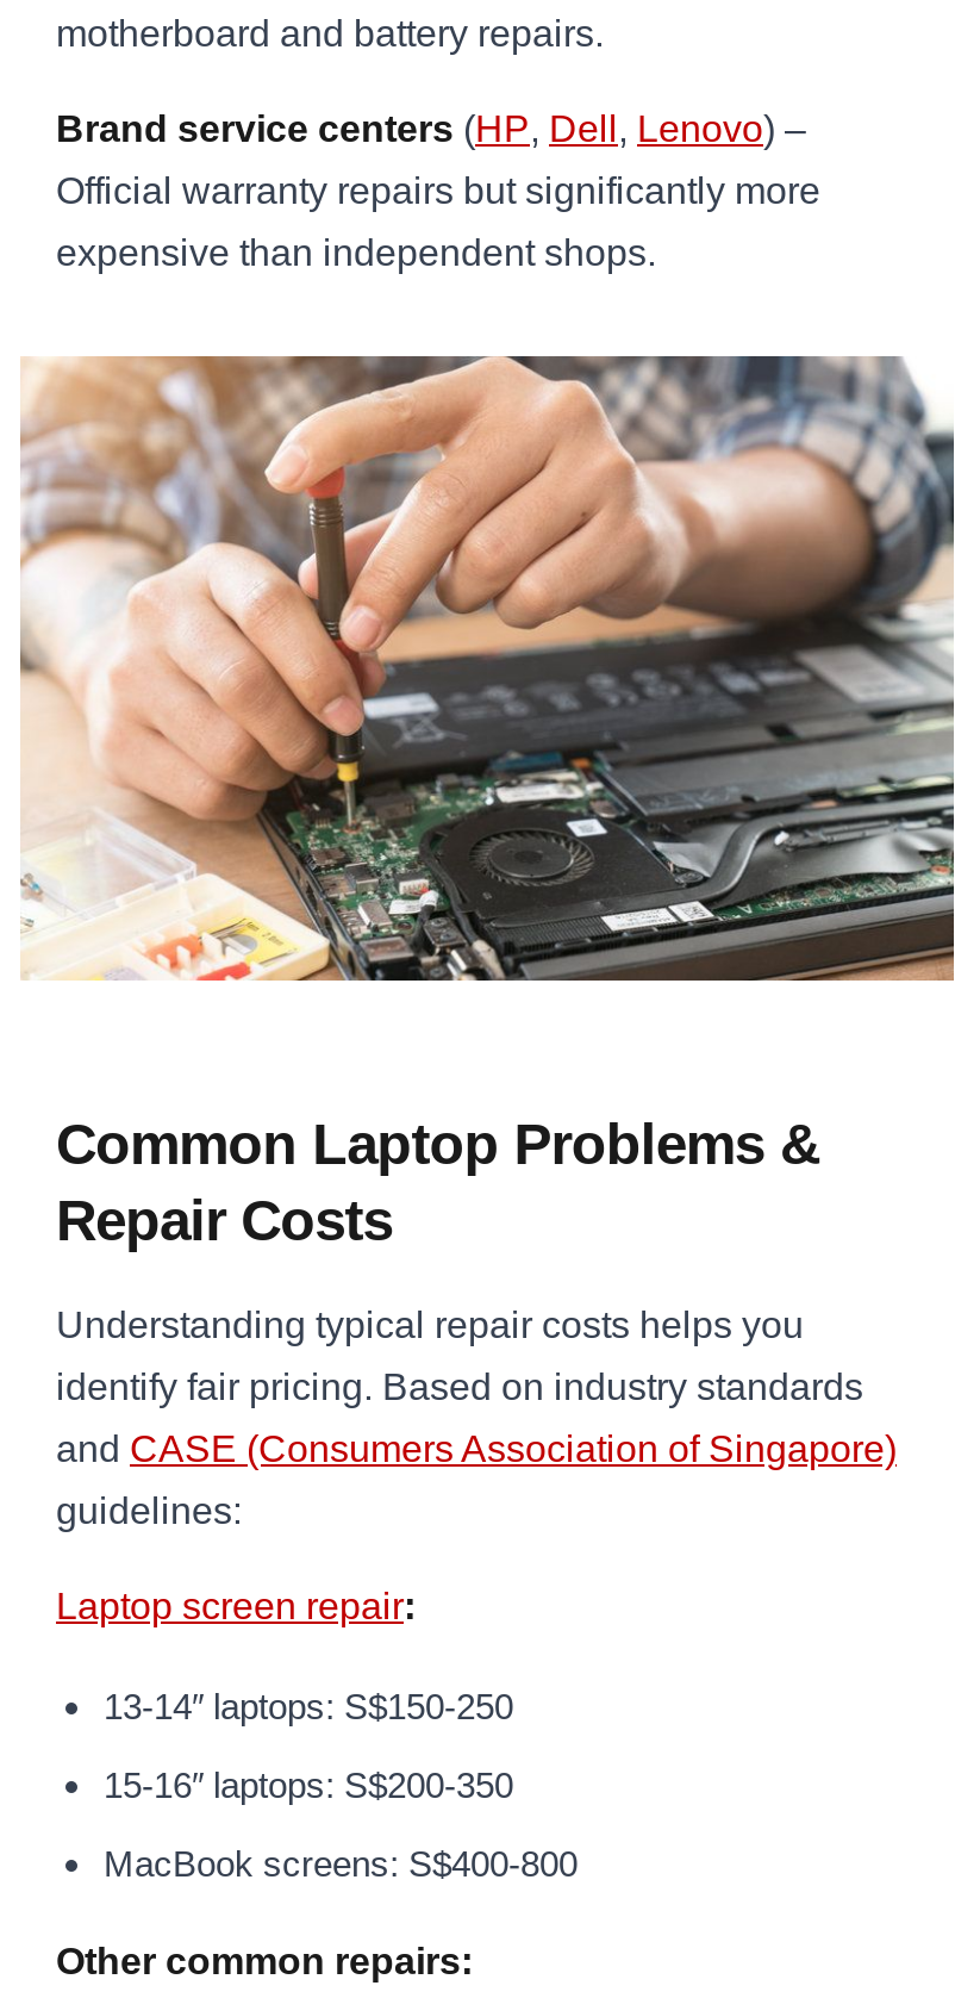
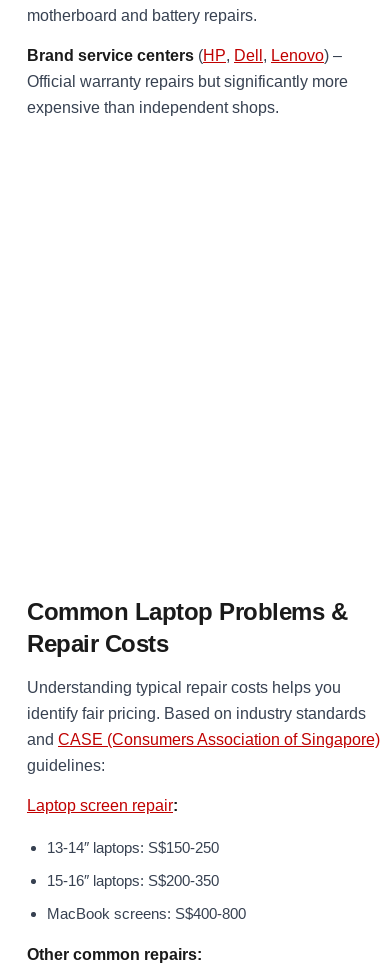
[18,354,956,983] [image] -> none

